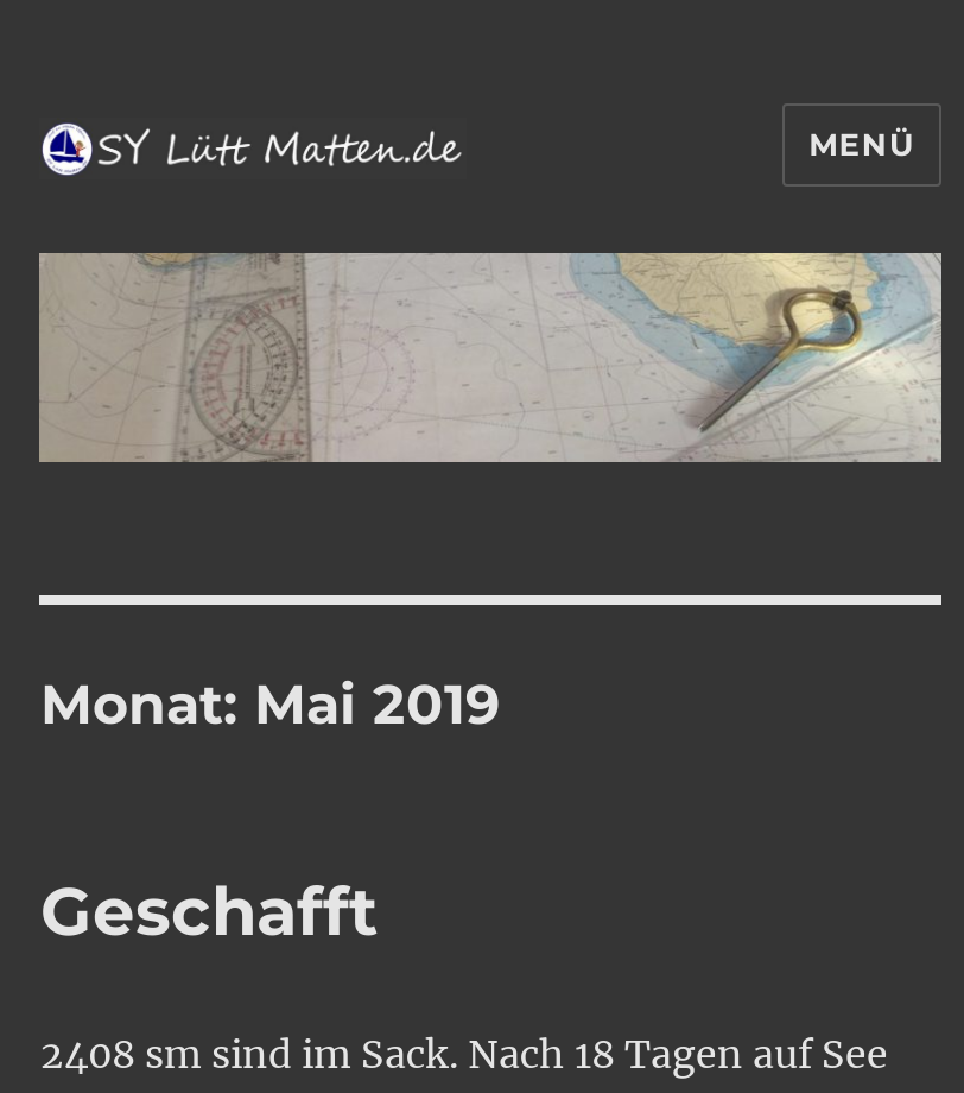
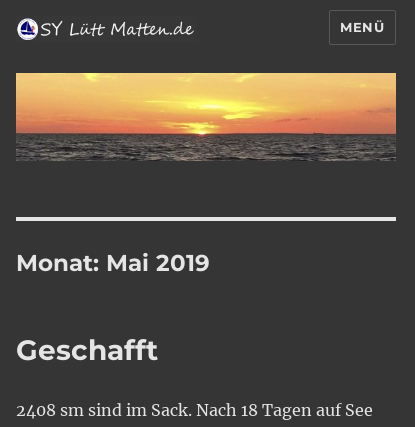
[37,251,944,465] [image] -> [15,72,397,161] [image]

